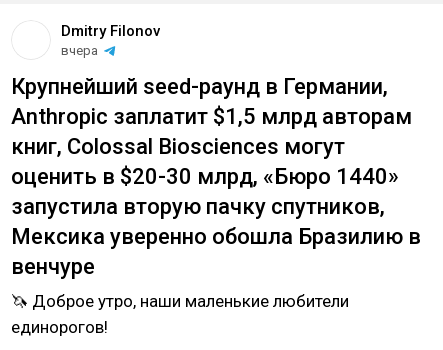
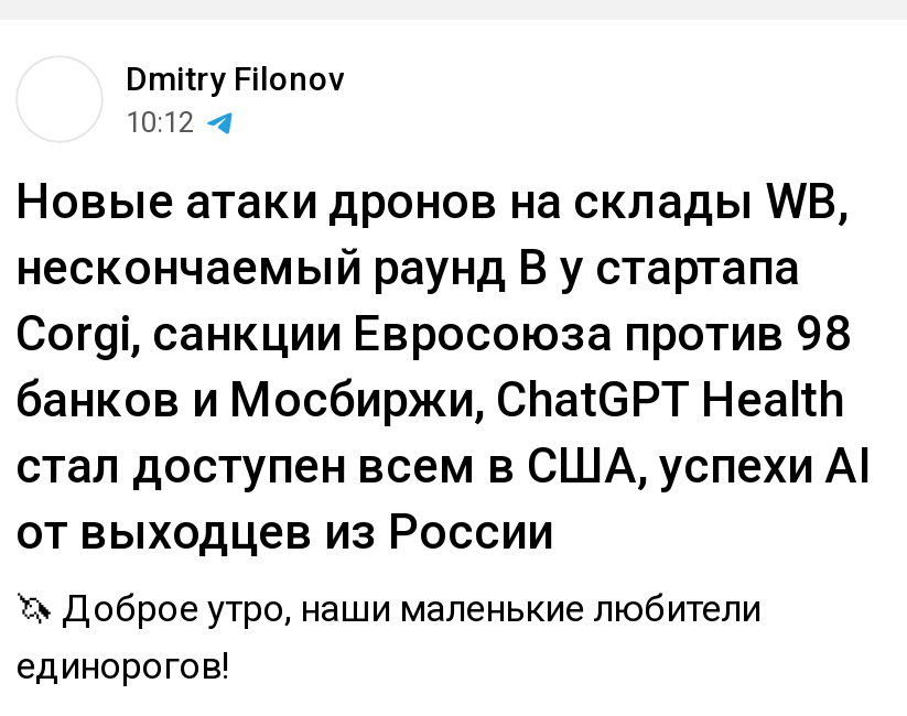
[61,43,98,58] вчера -> [126,106,194,139] 10:12
[11,74,421,279] Крупнейший seed-раунд в Германии, | Anthropic заплатит $1,5 млрд авторам | книг, Colossal Biosciences могут | оценить в $20-30 млрд, «Бюро 1440» | запустила вторую пачку спутников, | Мексика уверенно обошла Бразилию в | венчуре -> [15,174,871,560] Новые атаки дронов на склады WB, | нескончаемый раунд B у стартапа | Corgi, санкции Евросоюза против 98 | банков и Мосбиржи, ChatGPT Health | стал доступен всем в США, успехи AI | от выходцев из России

